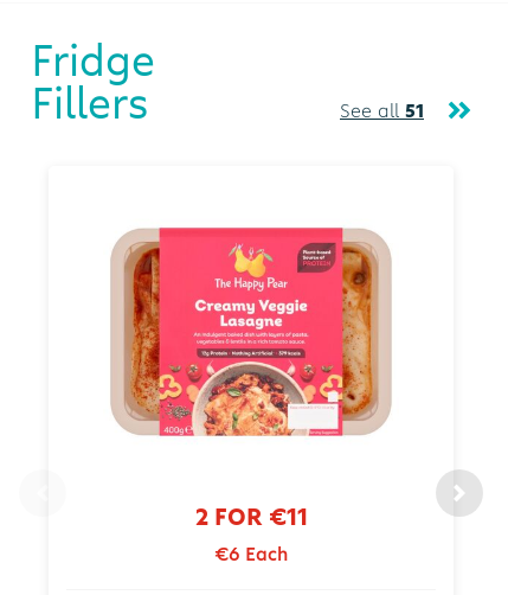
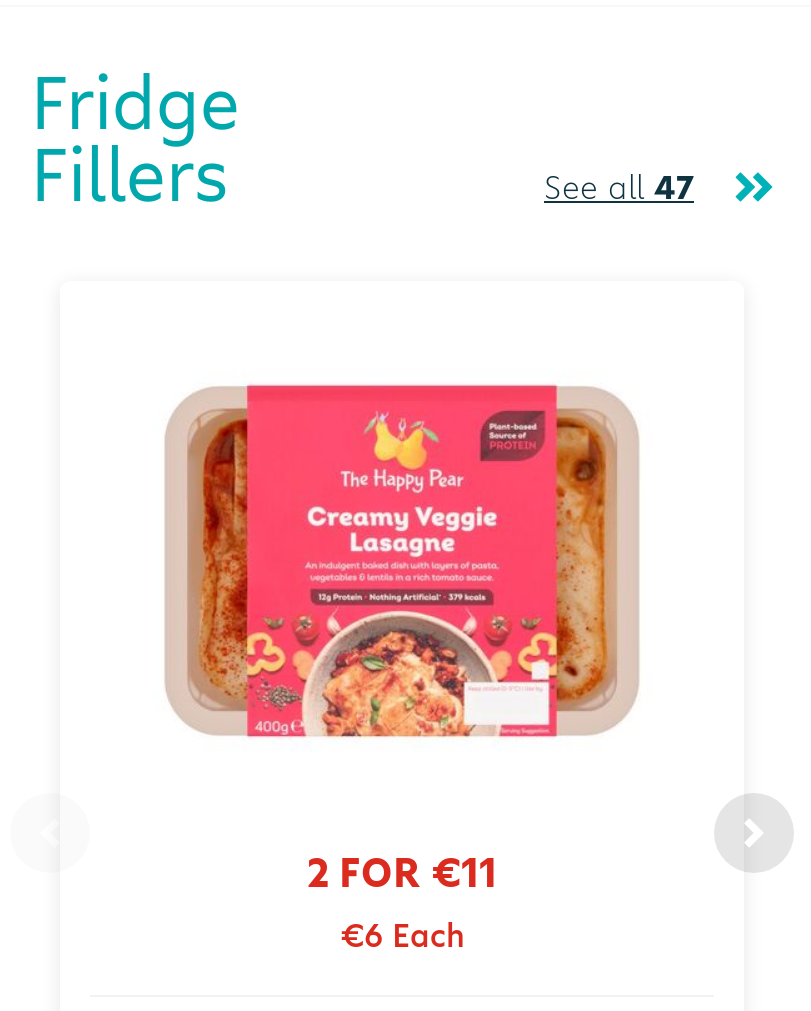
[340,97,424,124] See all 51 -> [544,165,694,209] See all 47

